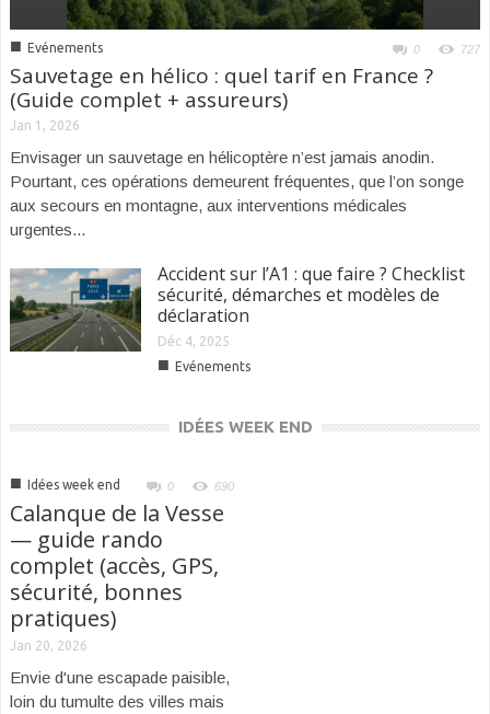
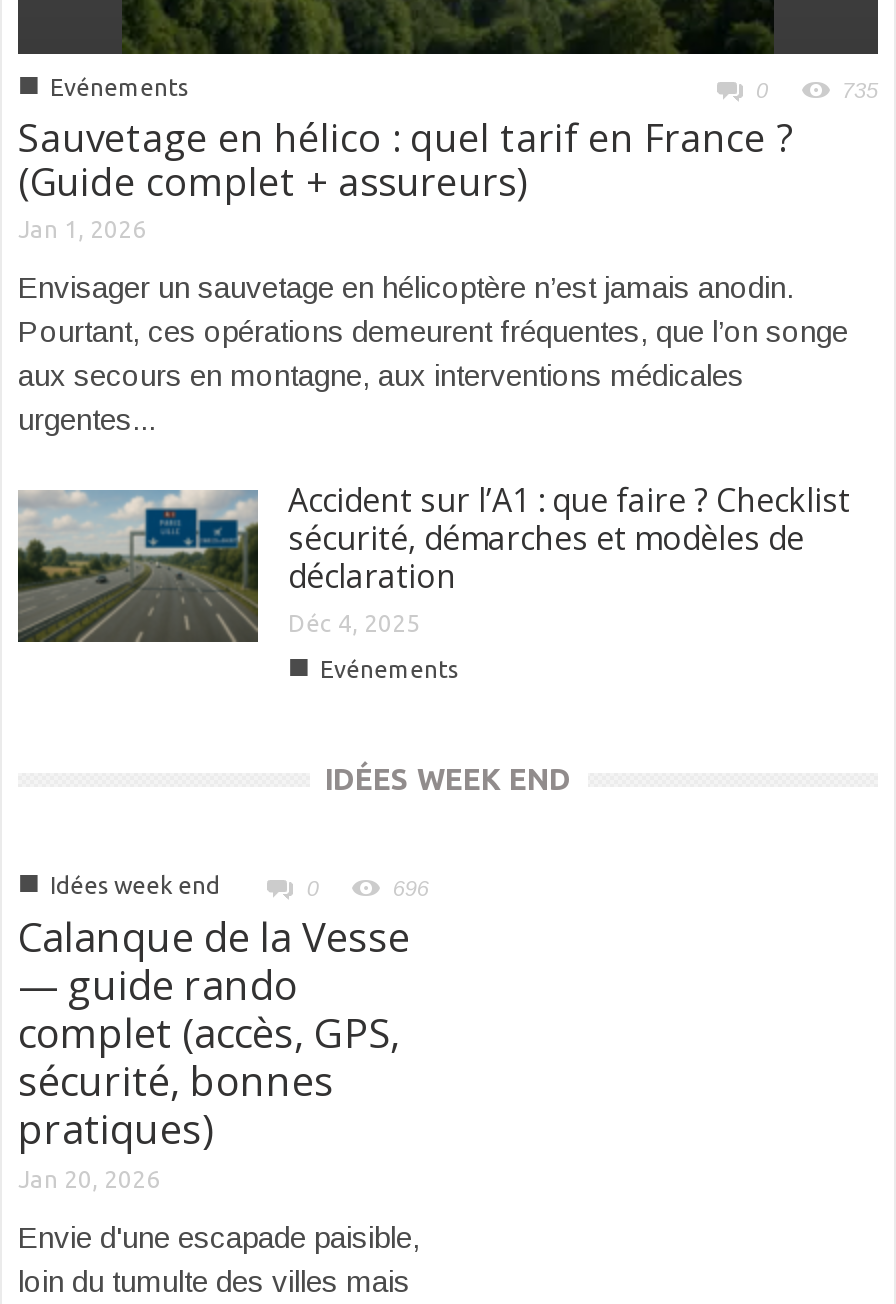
[460,43,480,56] 727 -> [842,78,878,102] 735
[215,480,234,493] 690 -> [393,876,429,900] 696

